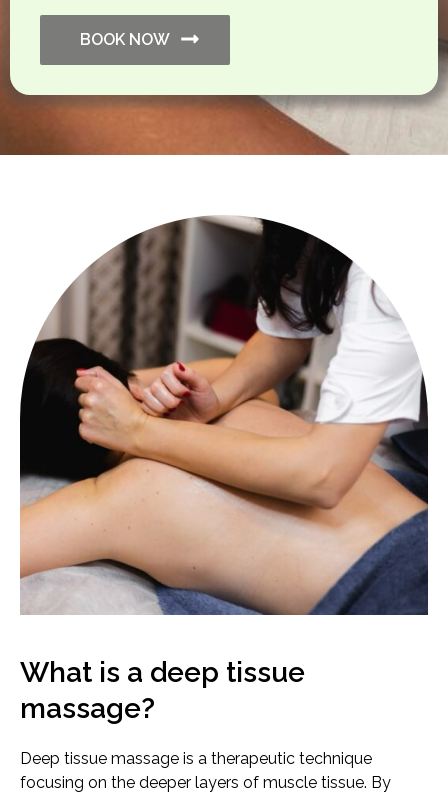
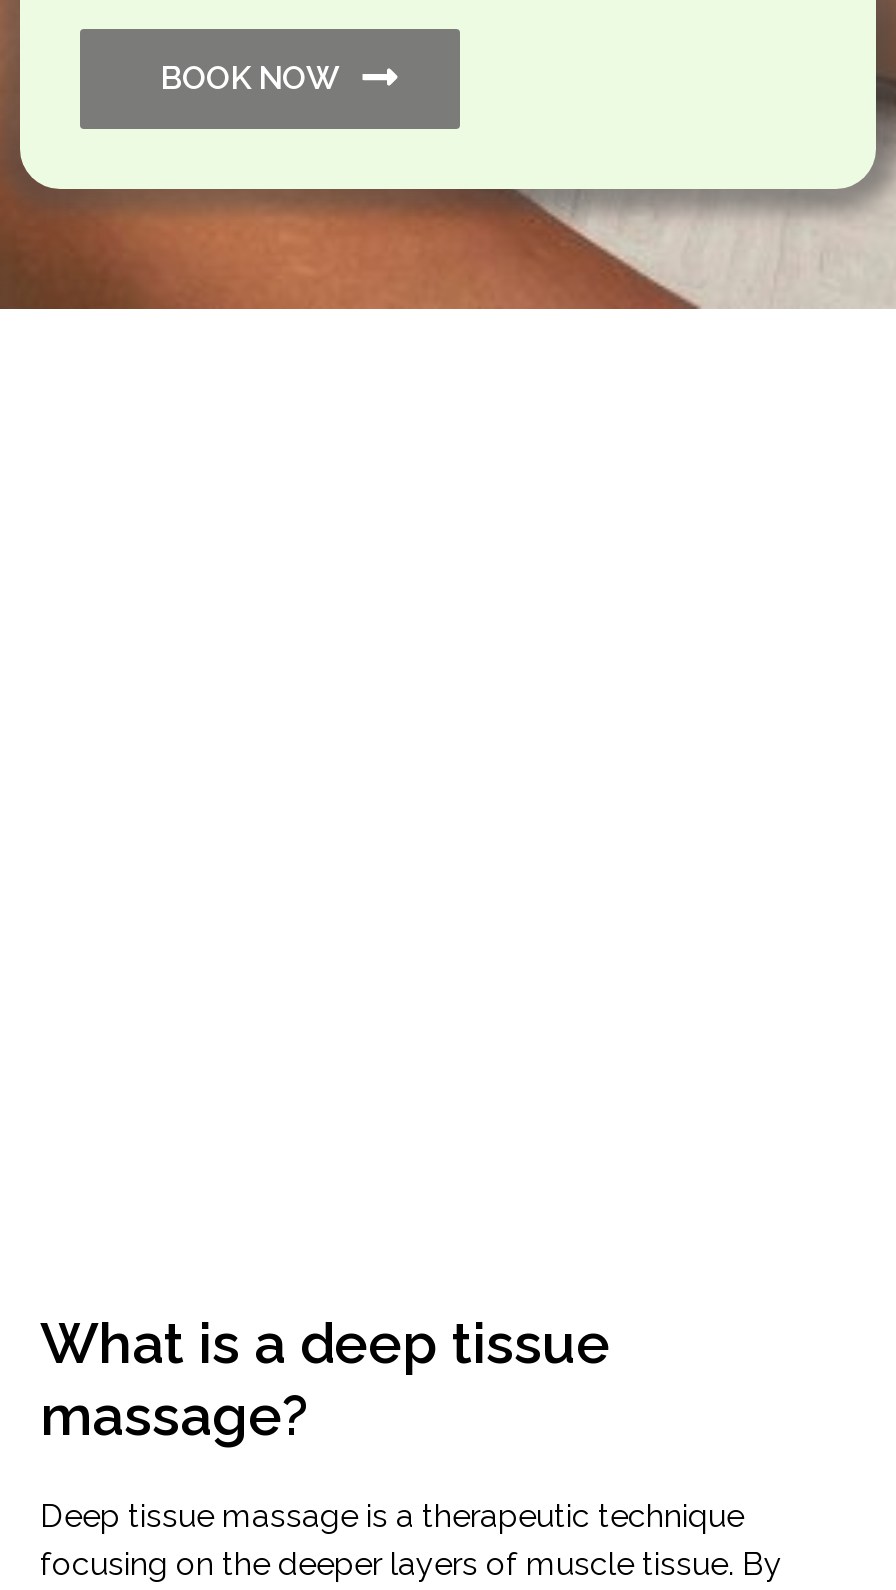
[19,215,429,616] [image] -> none

